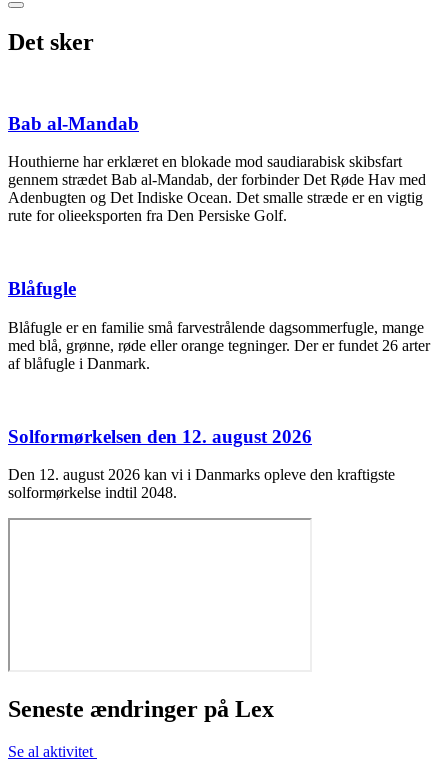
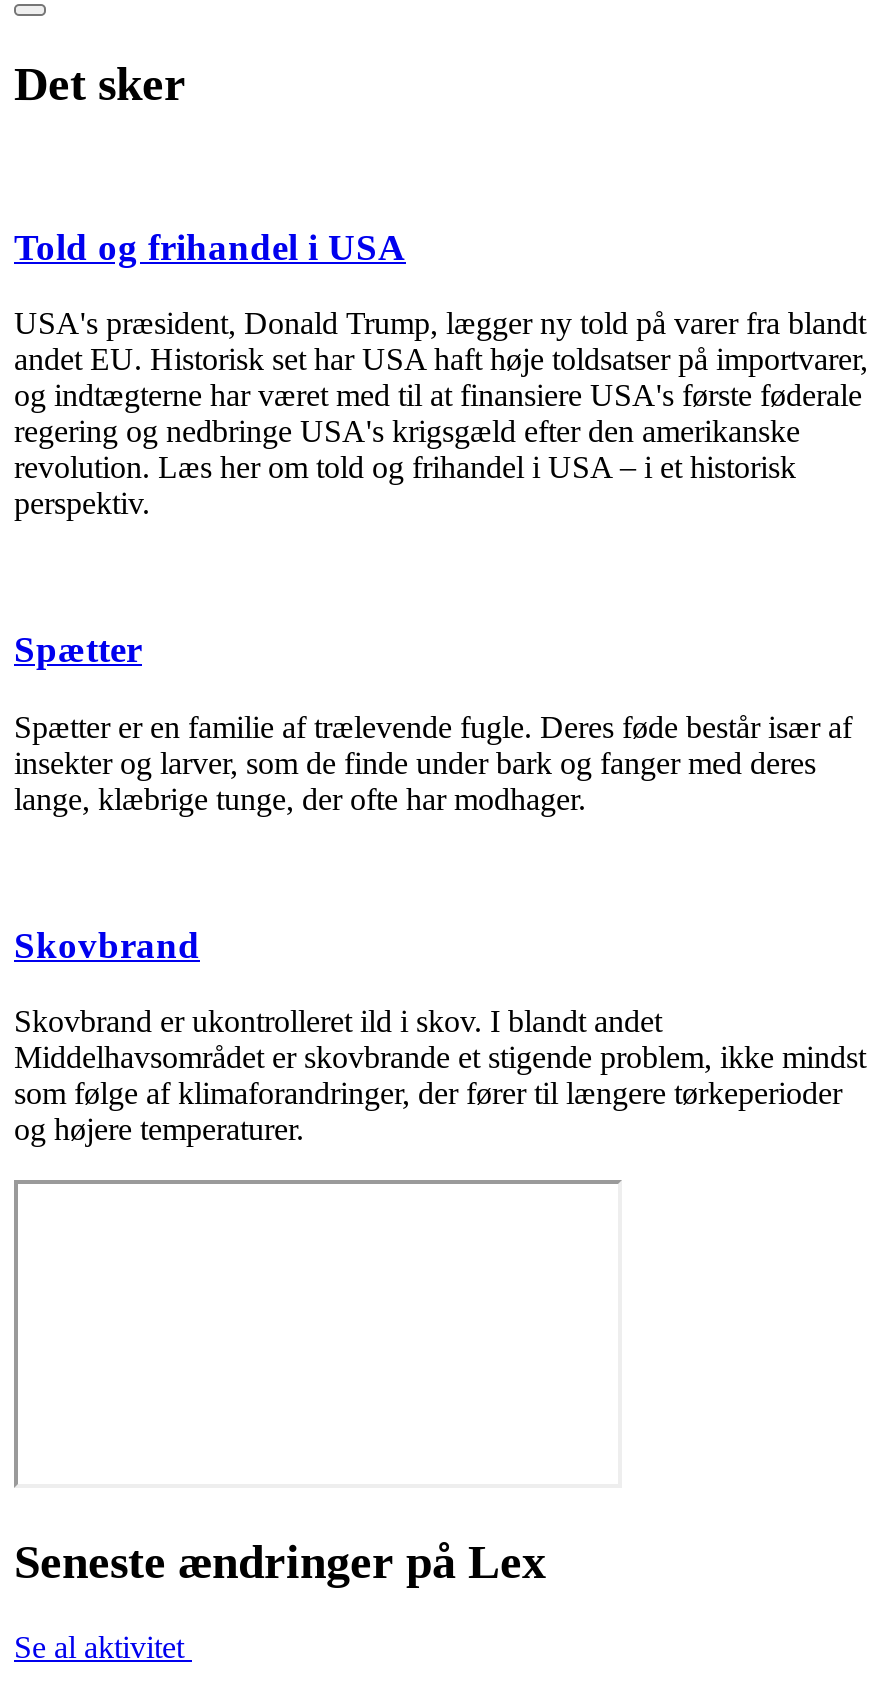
[8,113,139,134] Bab al-Mandab -> [14,226,406,268] Told og frihandel i USA
[8,153,426,224] Houthierne har erklæret en blokade mod saudiarabisk skibsfart | gennem strædet Bab al-Mandab, der forbinder Det Røde Hav med | Adenbugten og Det Indiske Ocean. Det smalle stræde er en vigtig | rute for olieeksporten fra Den Persiske Golf. -> [14,307,868,521] USA's præsident, Donald Trump, lægger ny told på varer fra blandt | andet EU. Historisk set har USA haft høje toldsatser på importvarer, | og indtægterne har været med til at finansiere USA's første føderale | regering og nedbringe USA's krigsgæld efter den amerikanske | revolution. Læs her om told og frihandel i USA – i et historisk | perspektiv.
[8,278,76,299] Blåfugle -> [14,628,142,670] Spætter
[8,319,430,372] Blåfugle er en familie små farvestrålende dagsommerfugle, mange | med blå, grønne, røde eller orange tegninger. Der er fundet 26 arter | af blåfugle i Danmark. -> [14,710,852,816] Spætter er en familie af trælevende fugle. Deres føde består især af | insekter og larver, som de finde under bark og fanger med deres | lange, klæbrige tunge, der ofte har modhager.
[8,426,312,447] Solformørkelsen den 12. august 2026 -> [14,923,200,965] Skovbrand
[8,466,395,501] Den 12. august 2026 kan vi i Danmarks opleve den kraftigste | solformørkelse indtil 2048. -> [14,1005,866,1147] Skovbrand er ukontrolleret ild i skov. I blandt andet | Middelhavsområdet er skovbrande et stigende problem, ikke mindst | som følge af klimaforandringer, der fører til længere tørkeperioder | og højere temperaturer.

